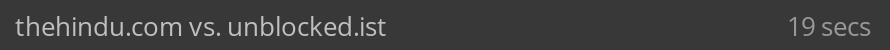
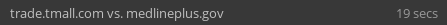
[15,7,387,43] thehindu.com vs. unblocked.ist -> [10,4,224,22] trade.tmall.com vs. medlineplus.gov

